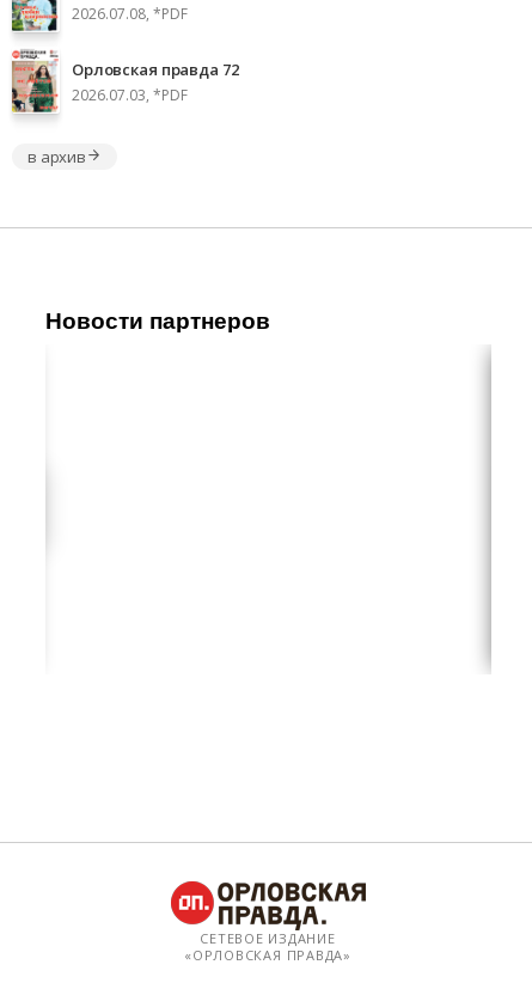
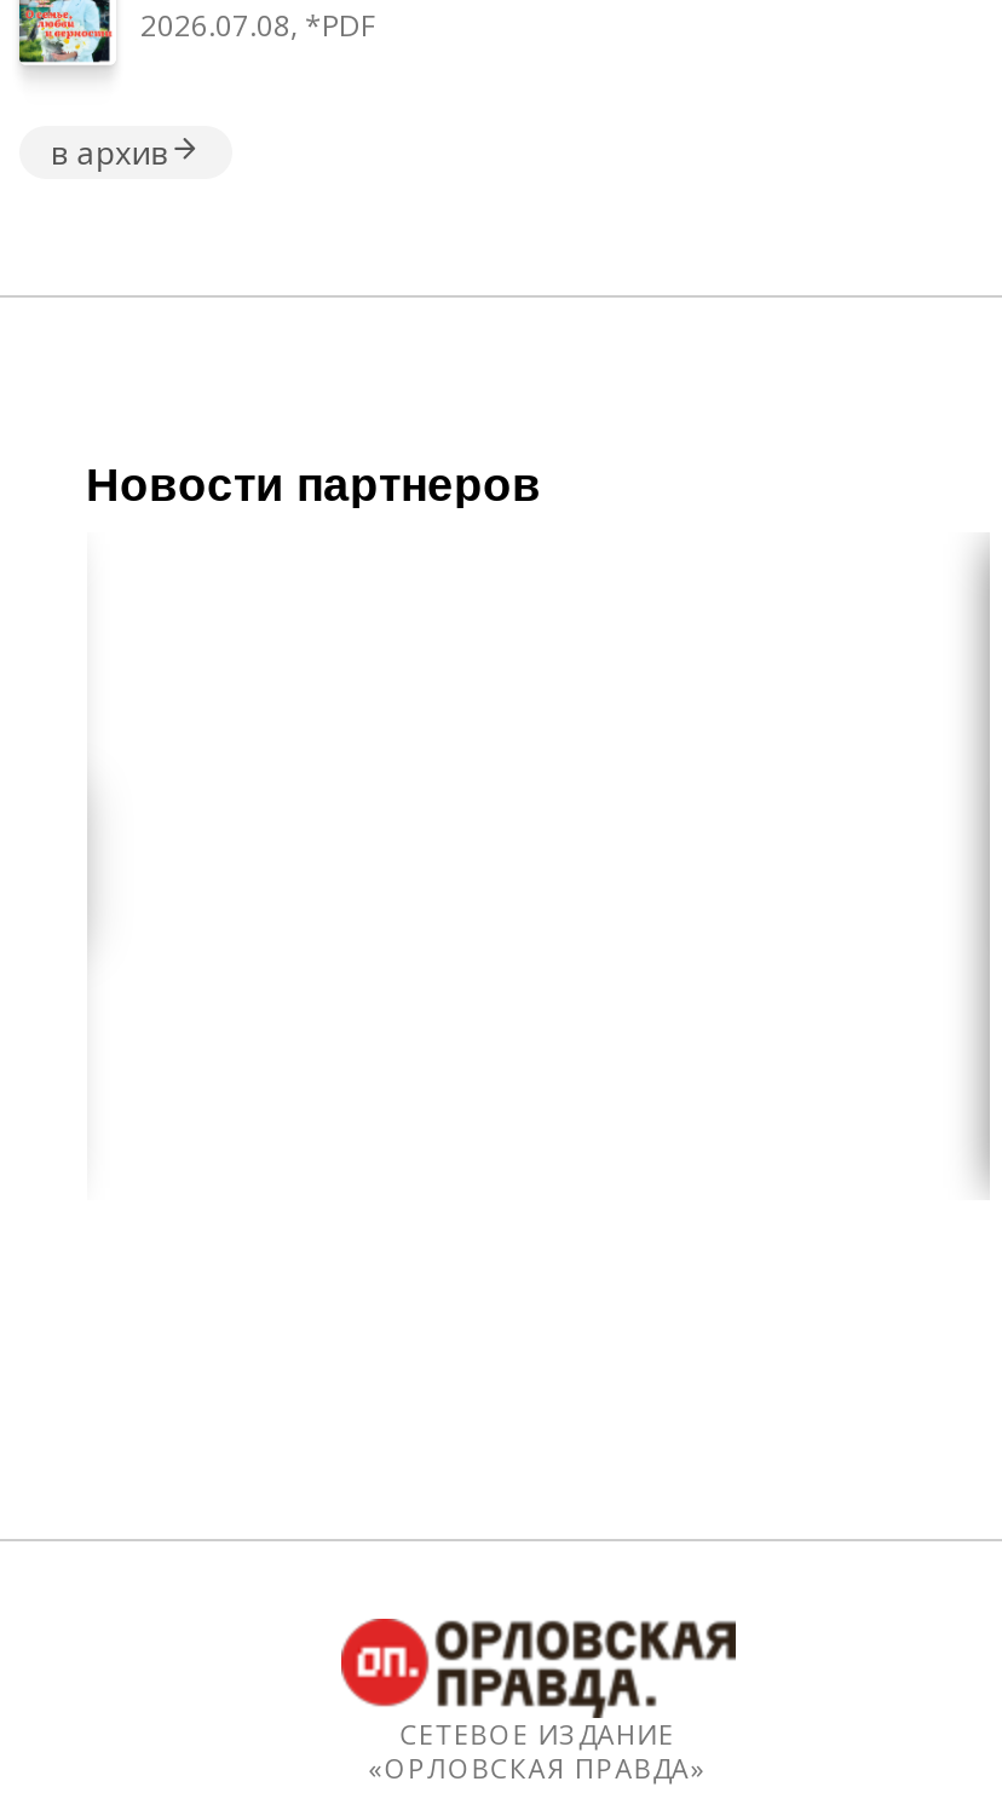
[11,49,239,114] [image] | Орловская правда 72 | 2026.07.03, *PDF -> none

